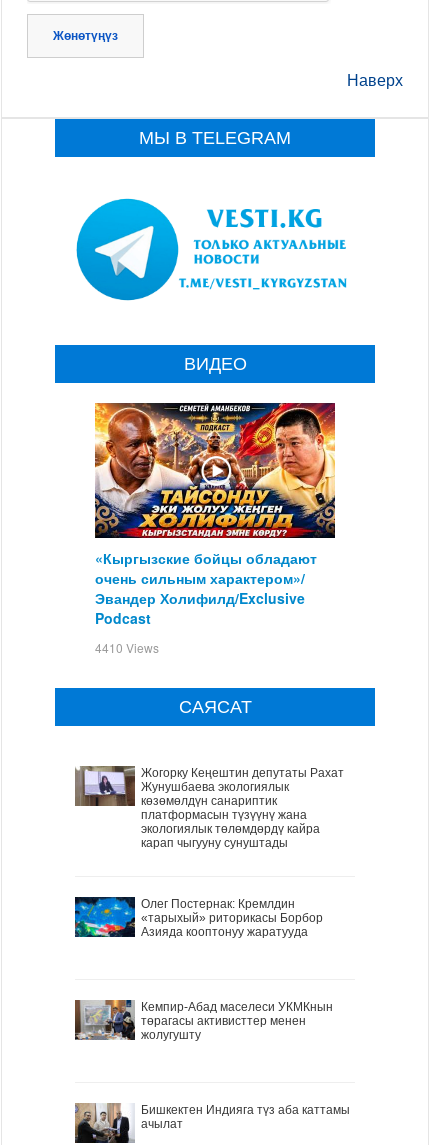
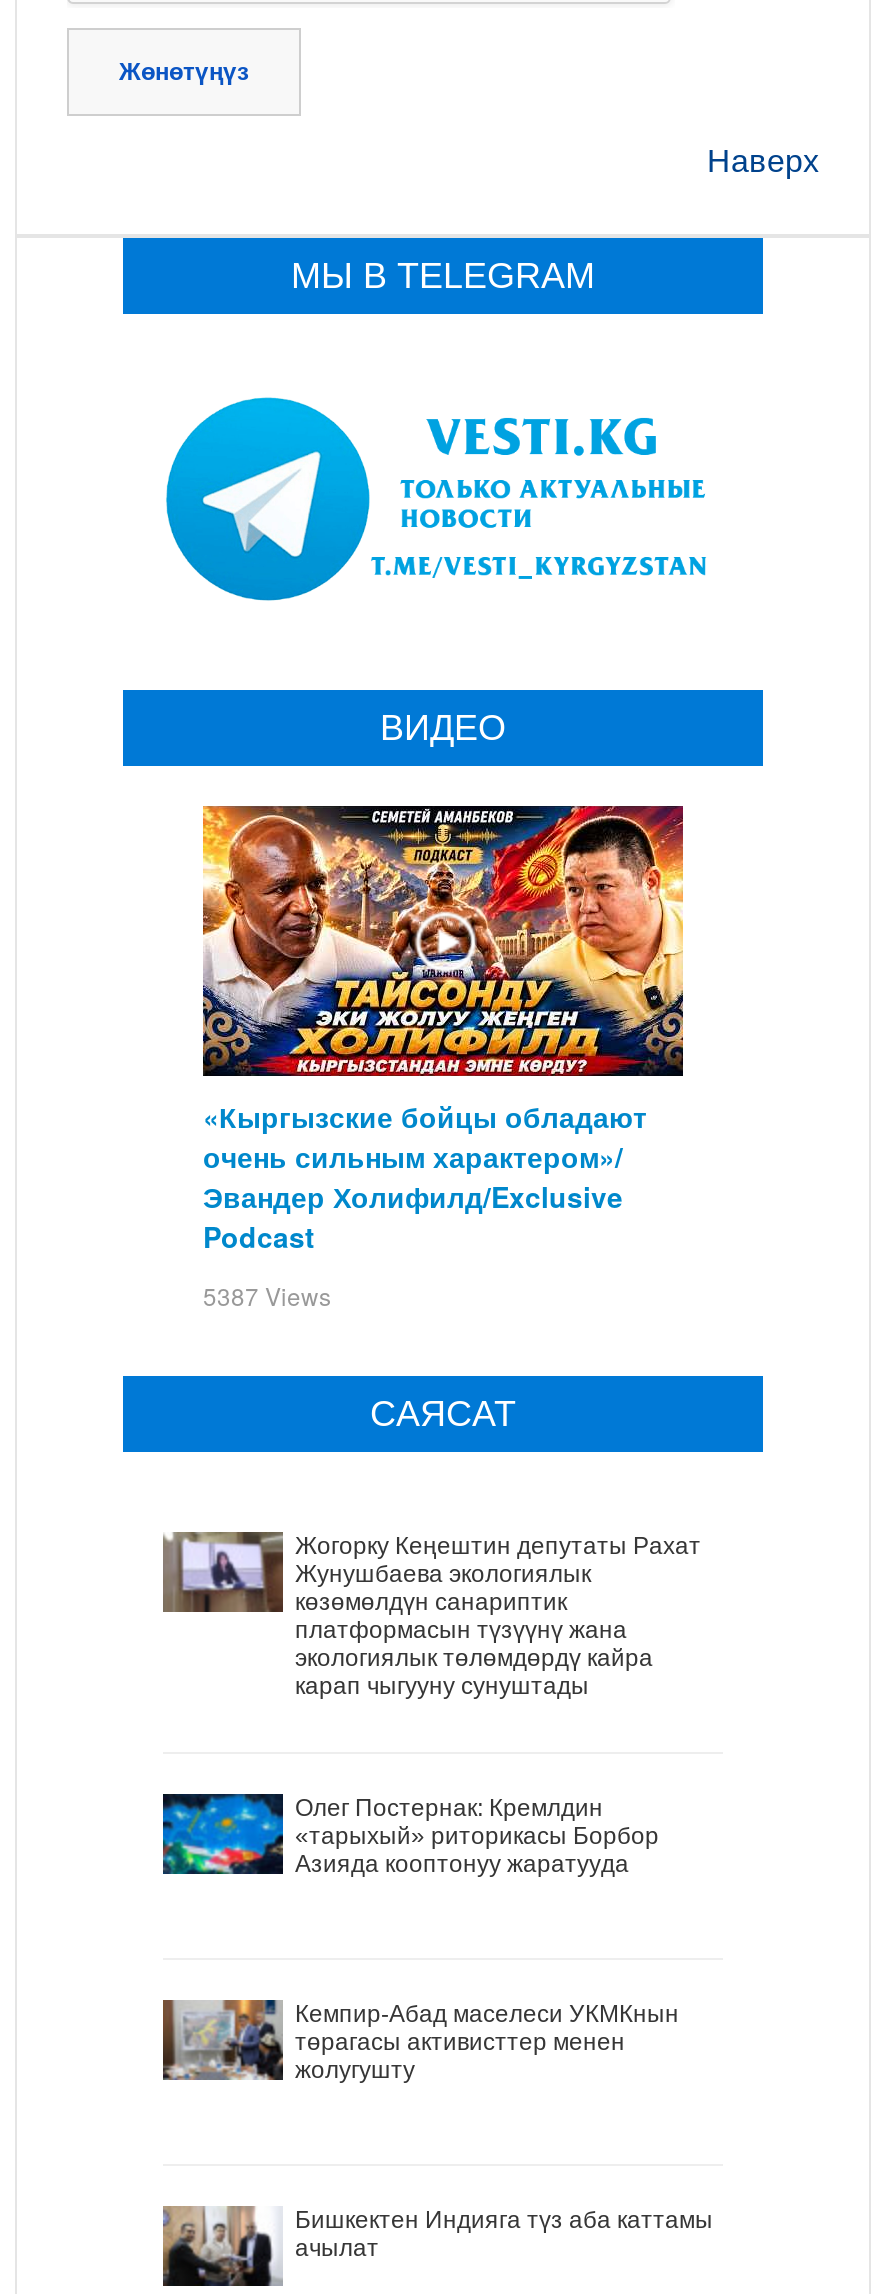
[95,639,159,656] 4410 Views -> [203,1278,331,1312] 5387 Views

